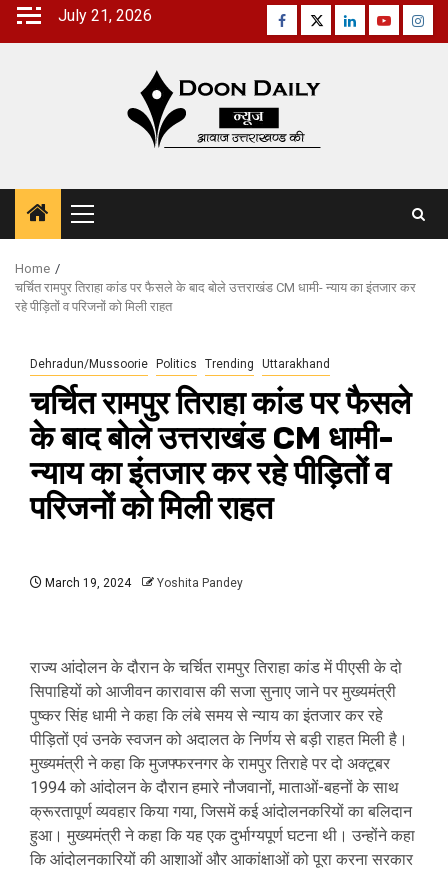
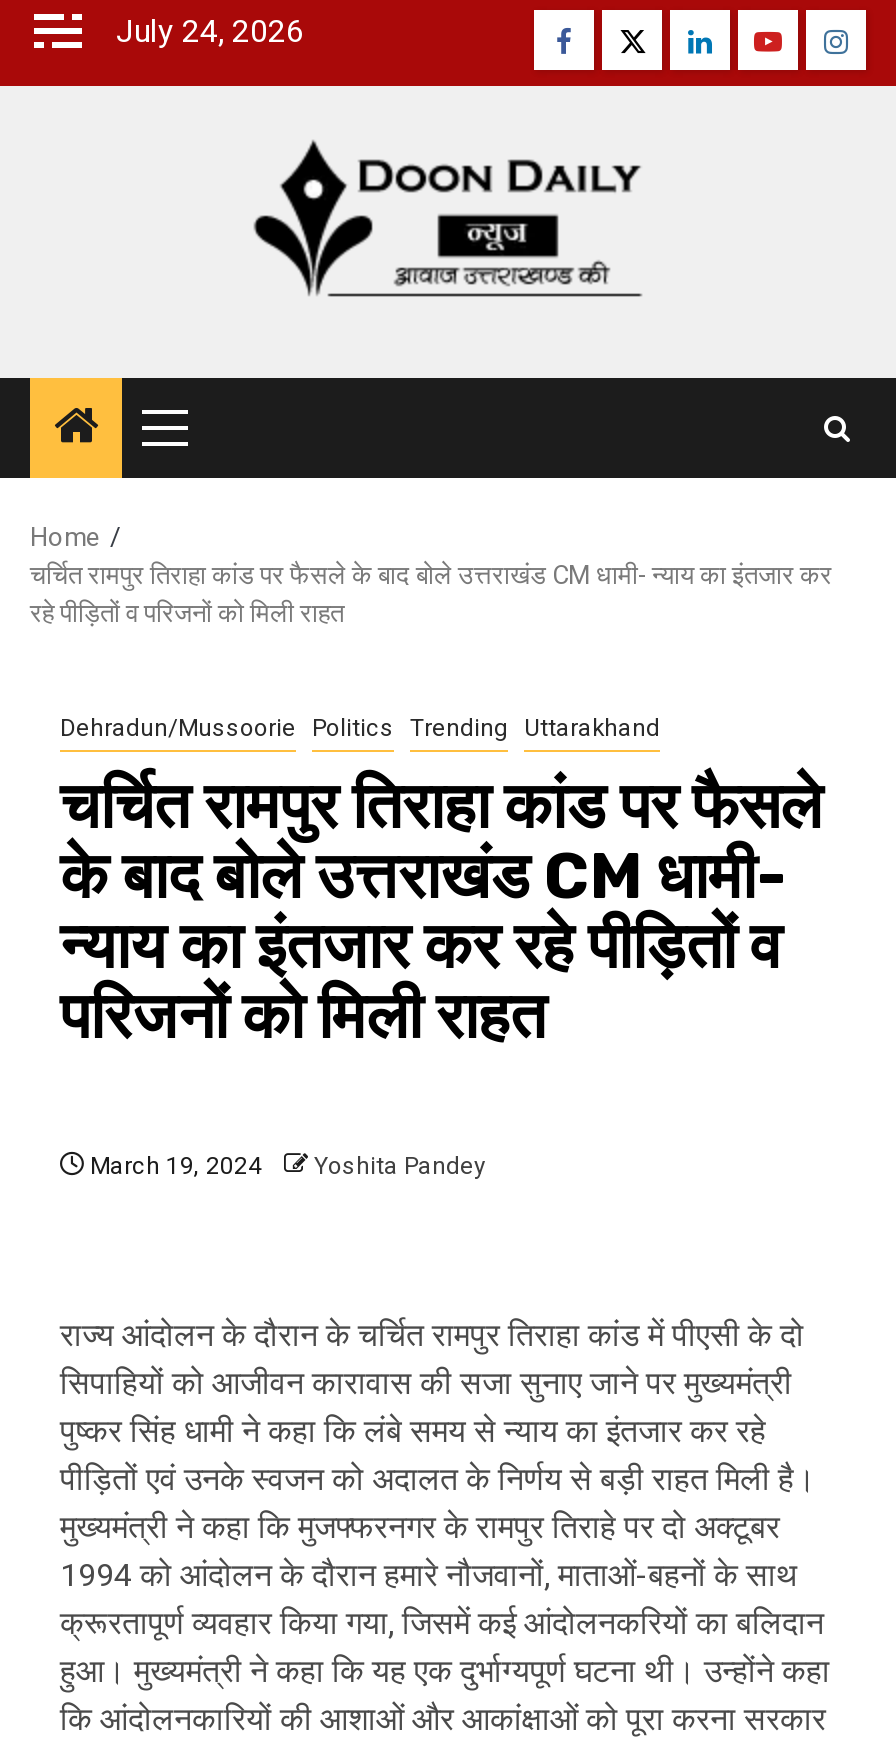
[58,6,152,25] July 21, 2026 -> [116,12,304,50] July 24, 2026

